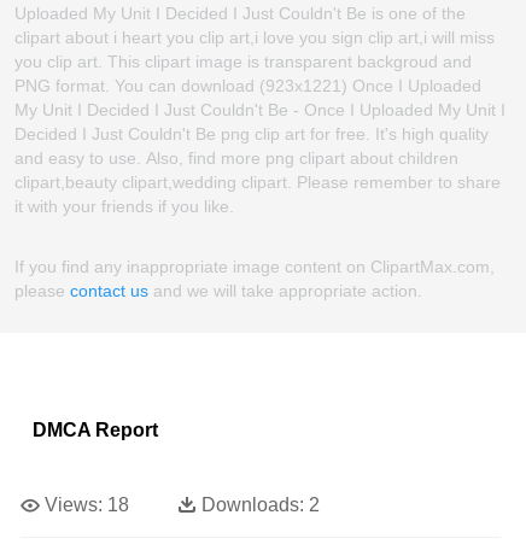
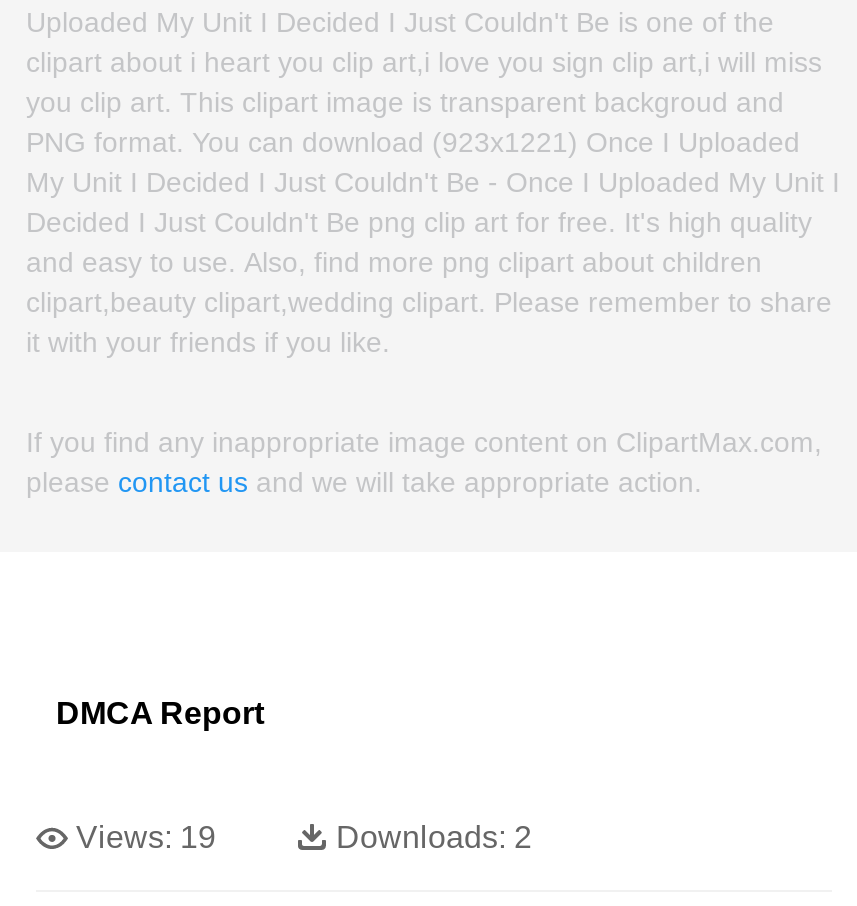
[45,494,129,515] Views: 18 -> [76,820,216,854] Views: 19

